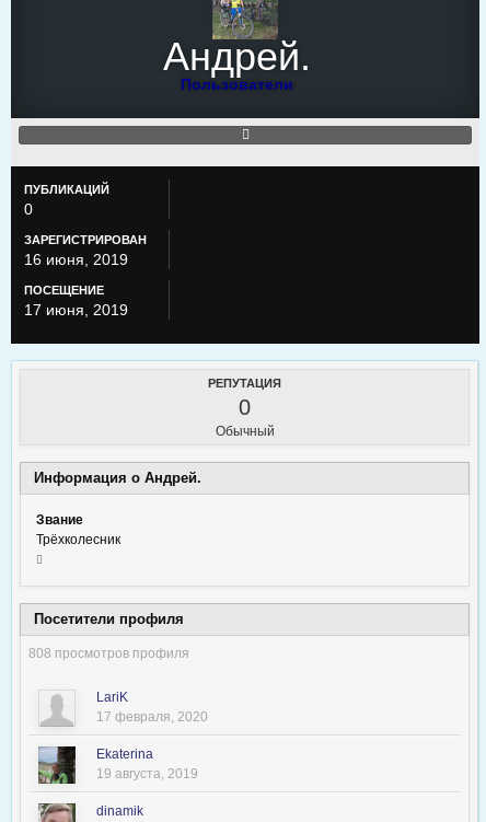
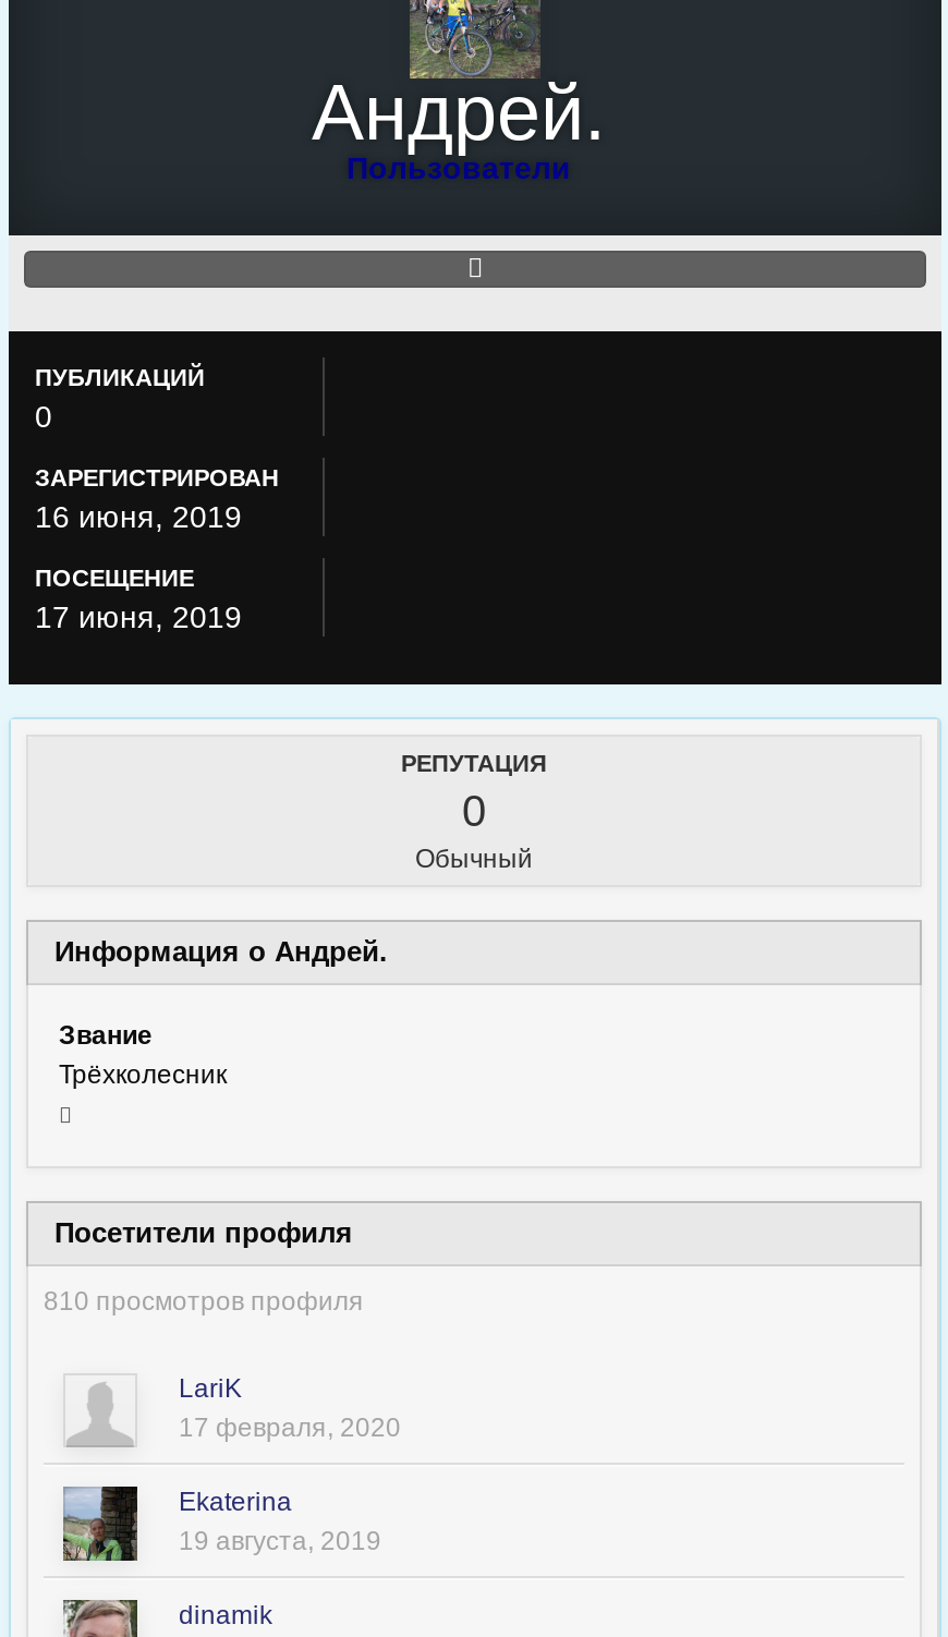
[28,646,189,661] 808 просмотров профиля -> [44,1287,364,1317] 810 просмотров профиля

